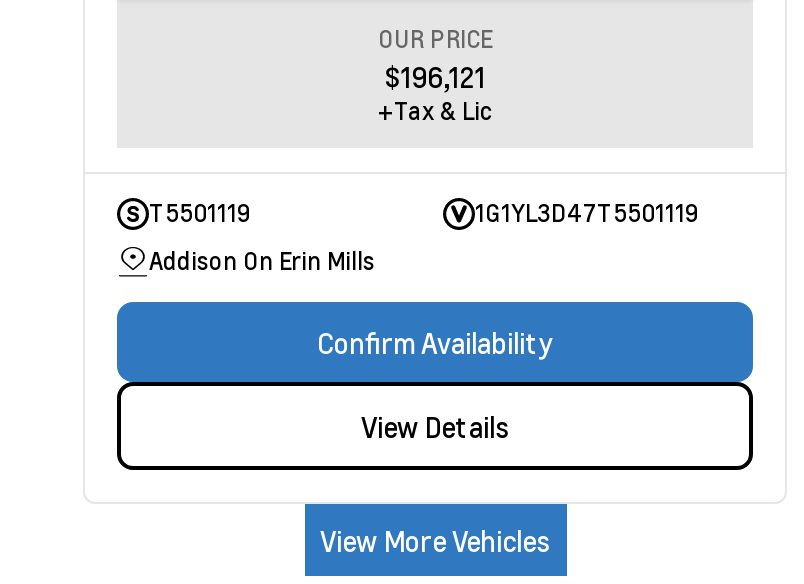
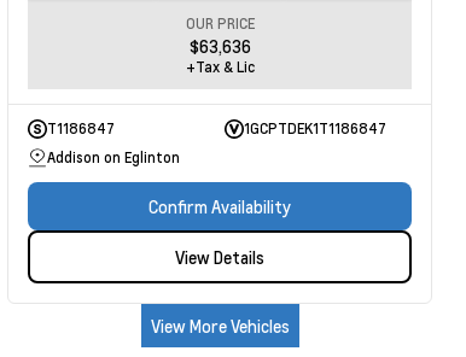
[385,57,485,93] $196,121 -> [189,34,251,56] $63,636
[149,197,699,227] T5501119 | 1G1YL3D47T5501119 -> [47,119,386,137] T1186847 | 1GCPTDEK1T1186847
[149,245,375,275] Addison On Erin Mills -> [47,148,180,166] Addison on Eglinton

